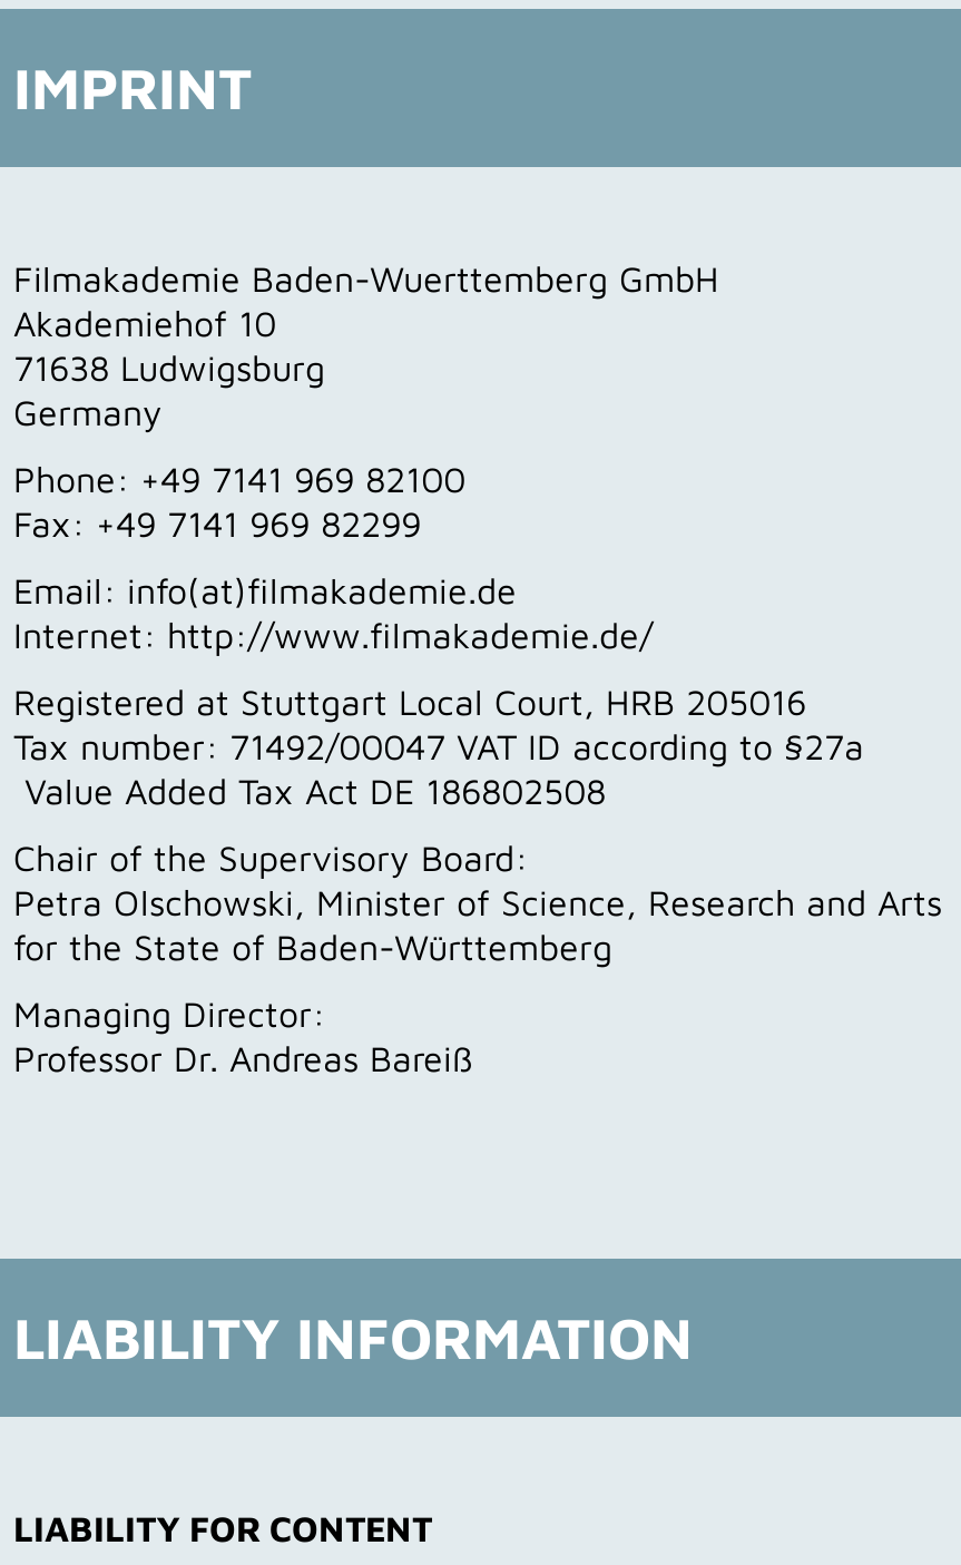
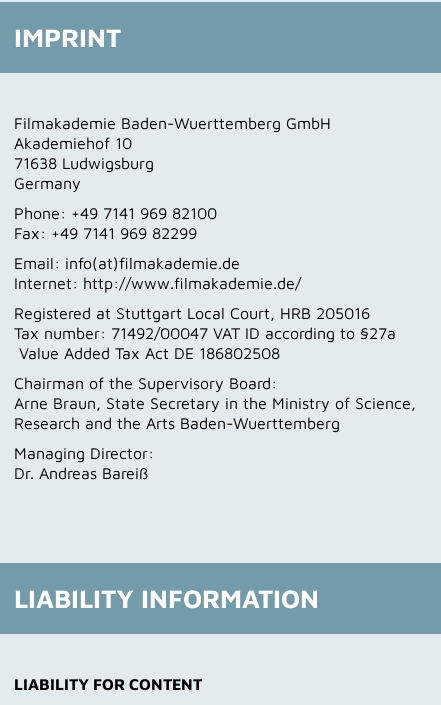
[13,837,942,966] Chair of the Supervisory Board: | Petra Olschowski, Minister of Science, Research and Arts | for the State of Baden-Württemberg -> [14,374,416,432] Chairman of the Supervisory Board: | Arne Braun, State Secretary in the Ministry of Science, | Research and the Arts Baden-Wuerttemberg
[13,1037,472,1078] Professor Dr. Andreas Bareiß -> [14,464,148,482] Dr. Andreas Bareiß

